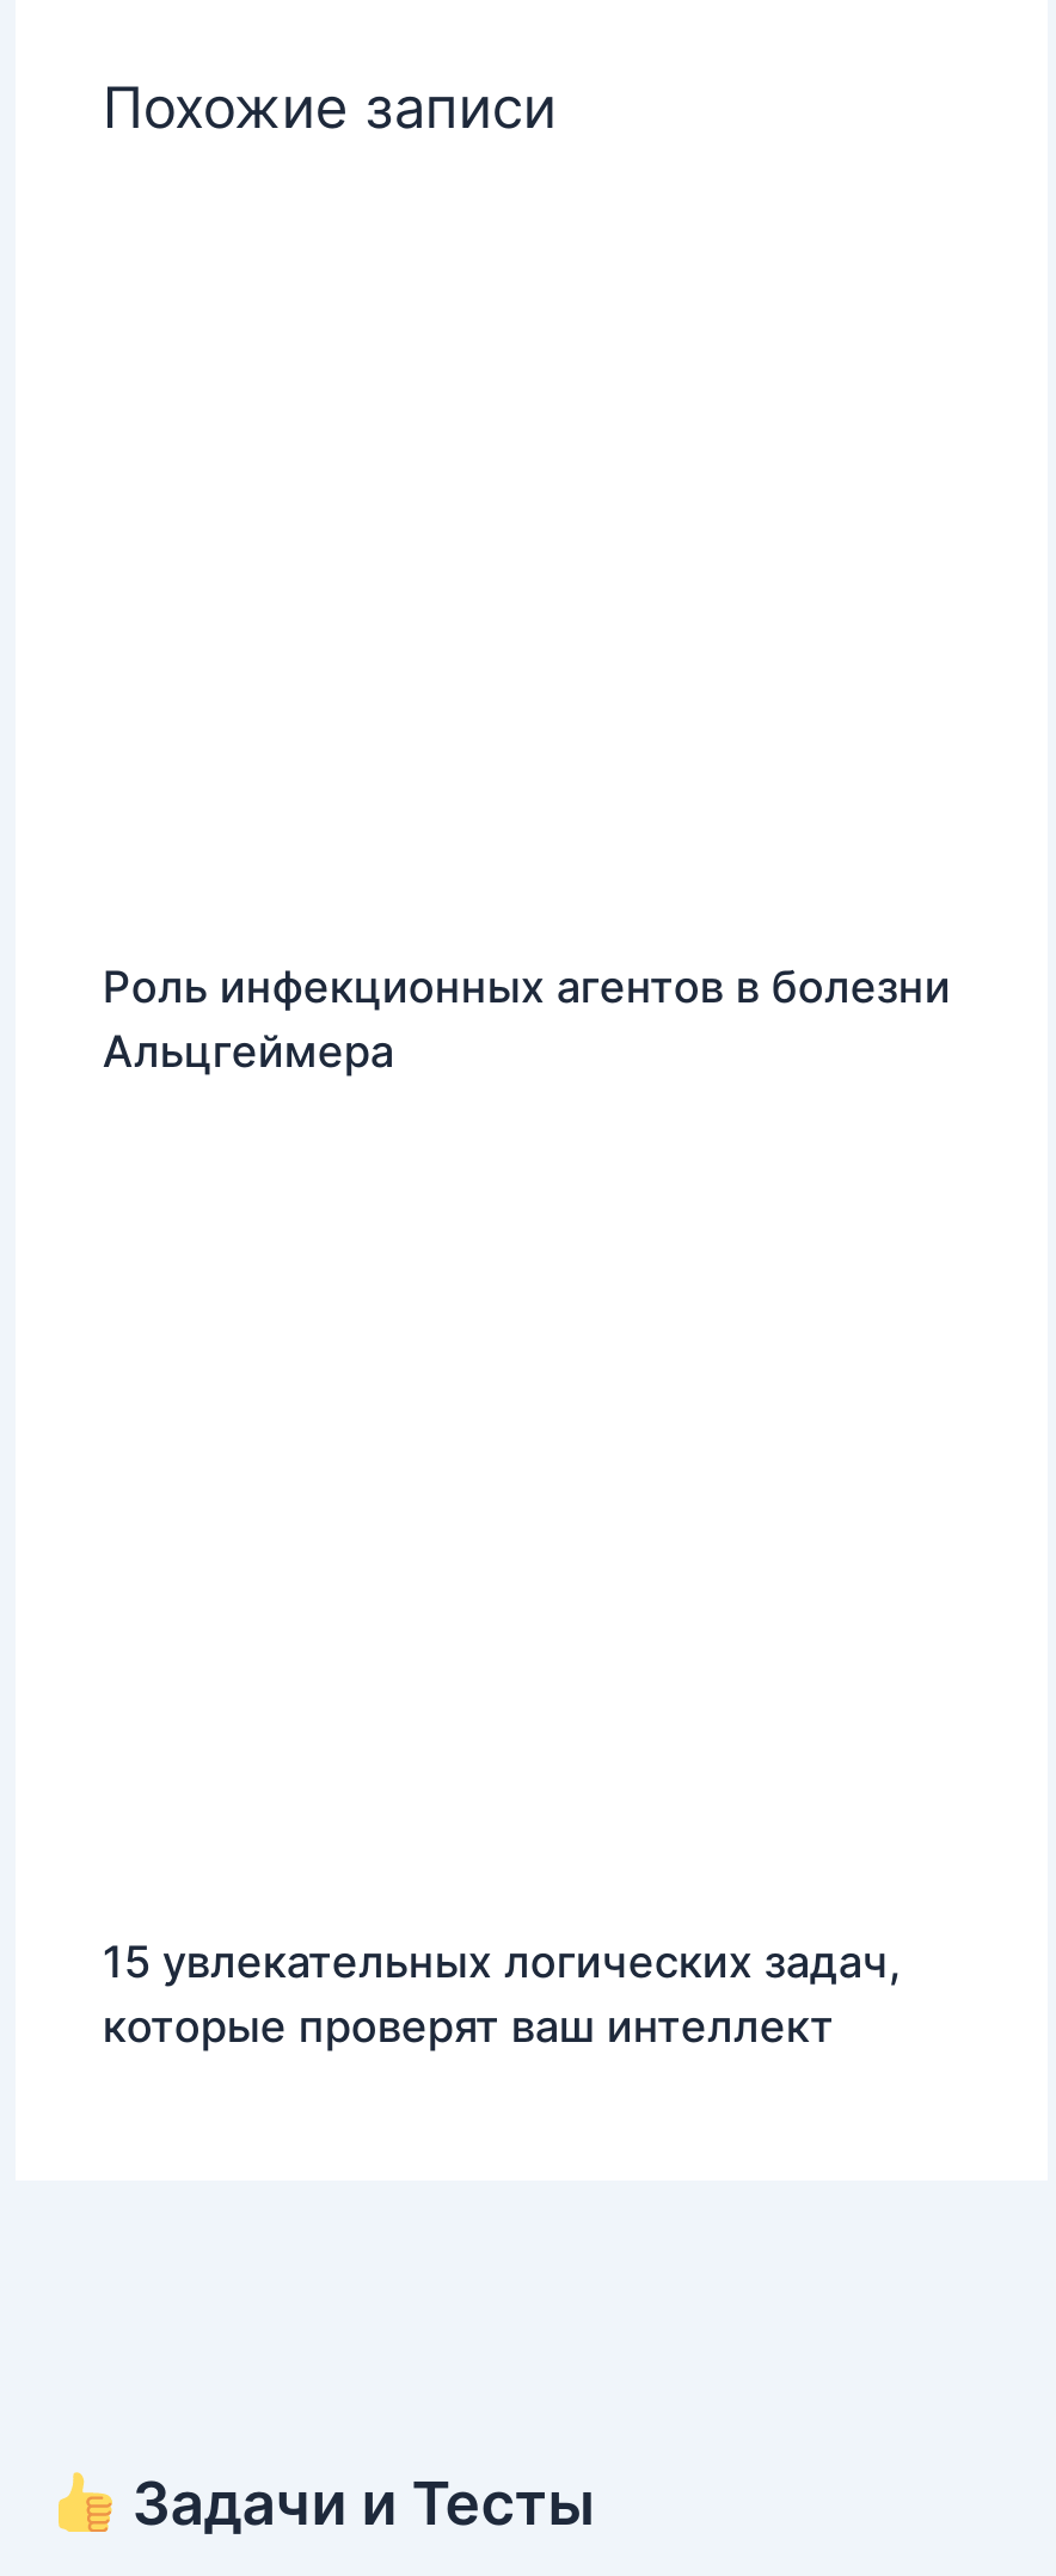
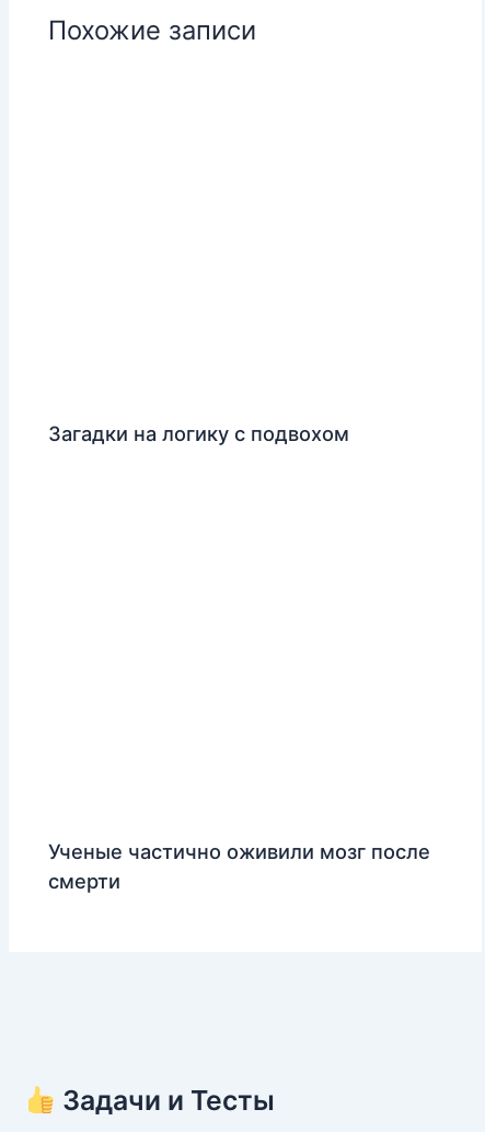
[102,960,950,1077] Роль инфекционных агентов в болезни | Альцгеймера -> [48,422,350,446] Загадки на логику с подвохом
[102,1935,900,2052] 15 увлекательных логических задач, | которые проверят ваш интеллект -> [48,840,431,893] Ученые частично оживили мозг после | смерти

